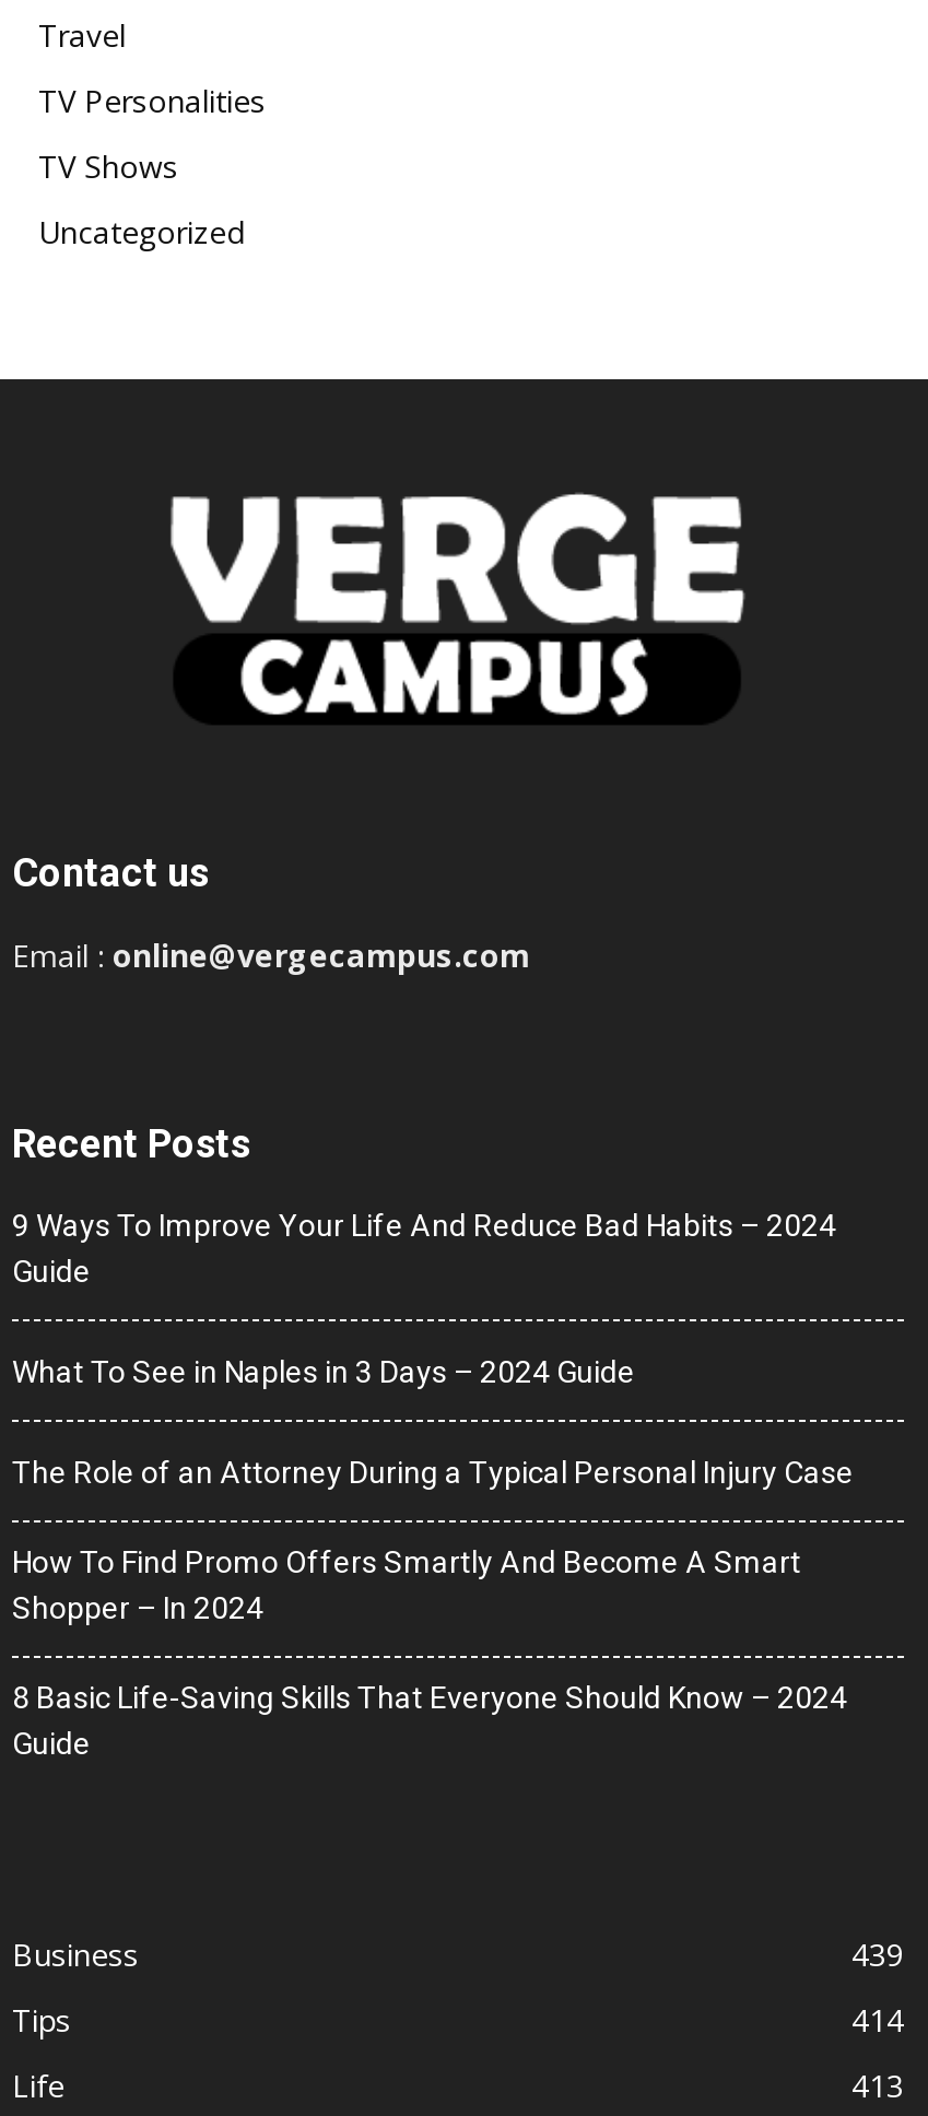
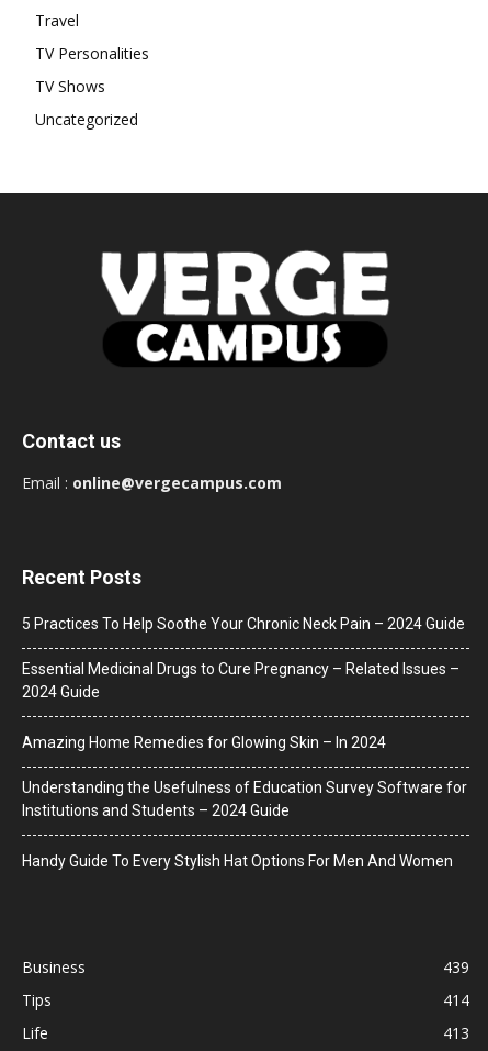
[12,1207,836,1288] 9 Ways To Improve Your Life And Reduce Bad Habits – 2024 | Guide -> [22,614,465,632] 5 Practices To Help Soothe Your Chronic Neck Pain – 2024 Guide
[12,1353,635,1388] What To See in Naples in 3 Days – 2024 Guide -> [22,659,459,700] Essential Medicinal Drugs to Cure Pregnancy – Related Issues – | 2024 Guide
[12,1454,854,1489] The Role of an Attorney During a Typical Personal Injury Case -> [22,733,386,751] Amazing Home Remedies for Glowing Skin – In 2024
[12,1543,801,1624] How To Find Promo Offers Smartly And Become A Smart | Shopper – In 2024 -> [22,778,467,819] Understanding the Usefulness of Education Survey Software for | Institutions and Students – 2024 Guide
[12,1679,847,1760] 8 Basic Life-Saving Skills That Everyone Should Know – 2024 | Guide -> [22,852,453,869] Handy Guide To Every Stylish Hat Options For Men And Women

